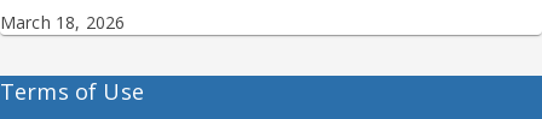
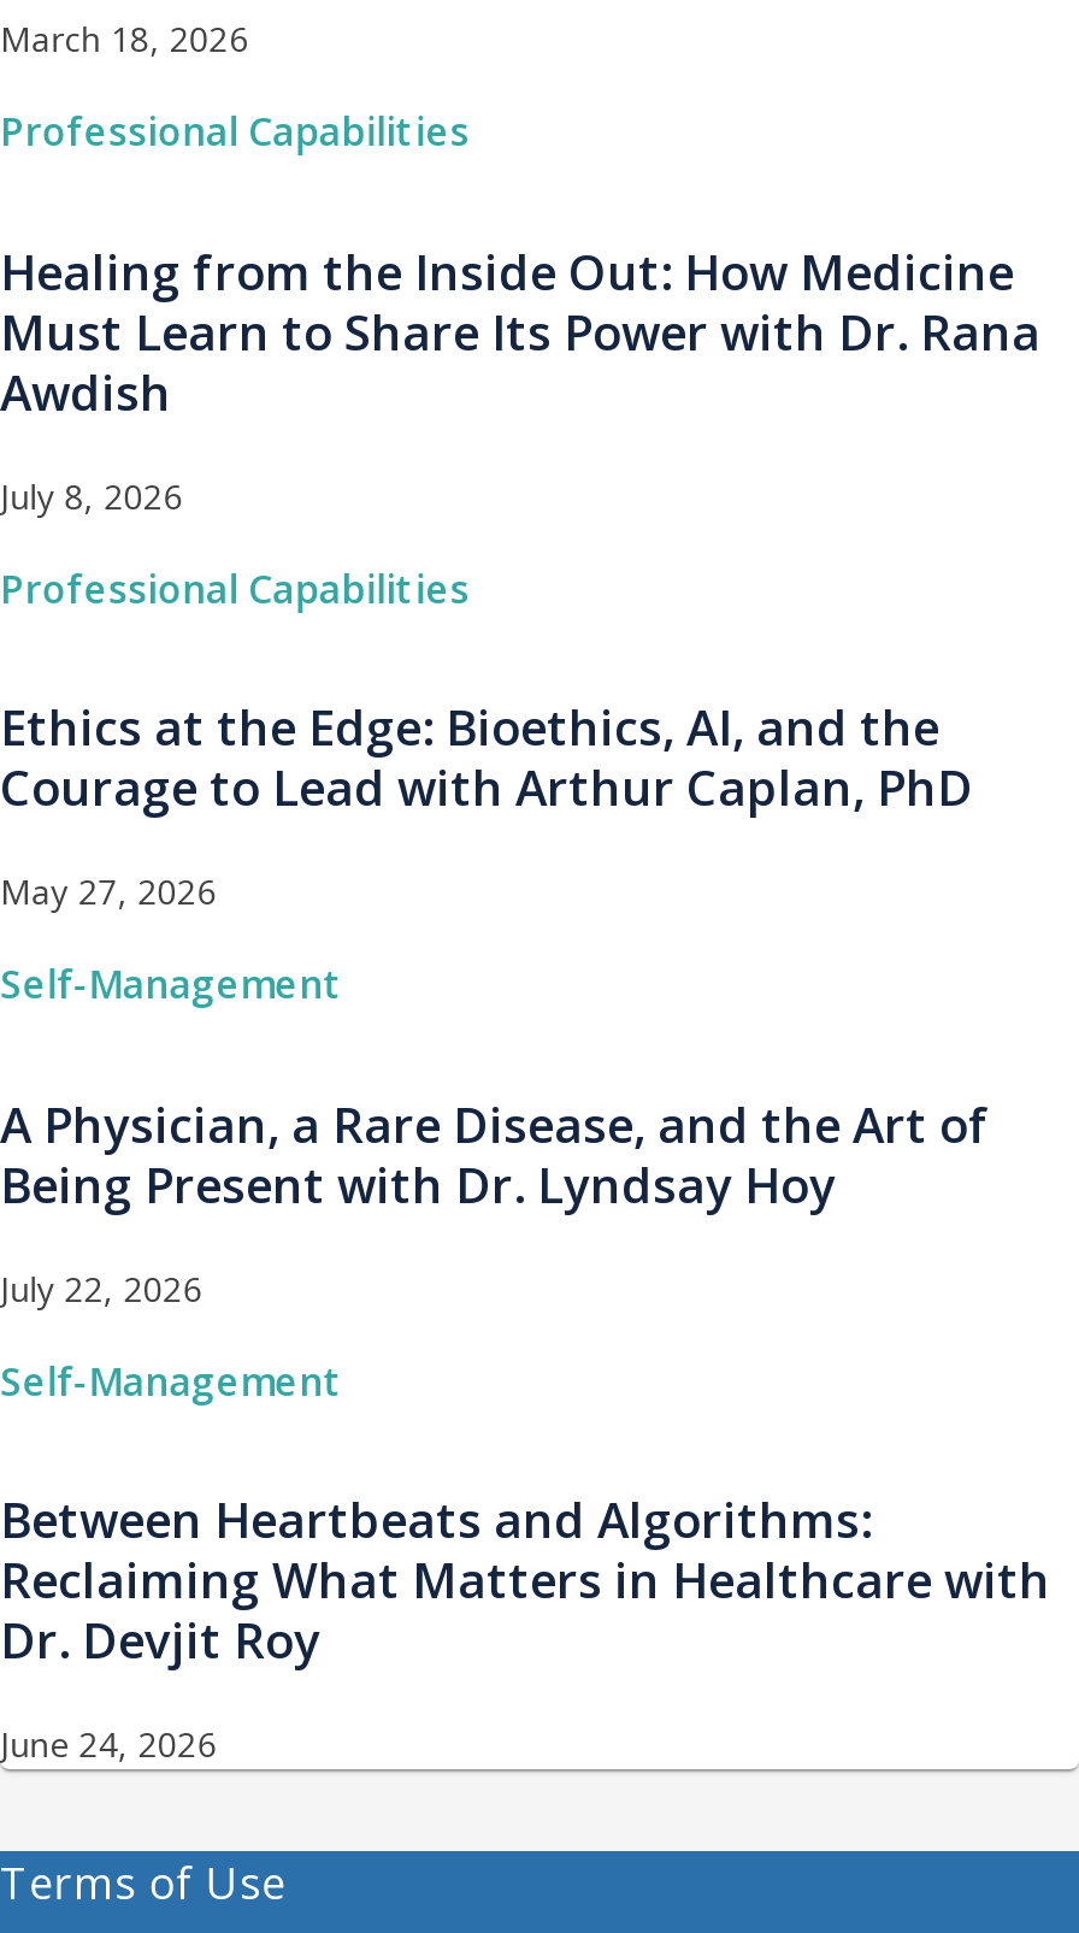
none -> [0,106,1050,1767] Professional Capabilities | Healing from the Inside Out: How Medicine | Must Learn to Share Its Power with Dr. Rana | Awdish | July 8, 2026 | Professional Capabilities | Ethics at the Edge: Bioethics, AI, and the | Courage to Lead with Arthur Caplan, PhD | May 27, 2026 | Self-Management | A Physician, a Rare Disease, and the Art of | Being Present with Dr. Lyndsay Hoy | July 22, 2026 | Self-Management | Between Heartbeats and Algorithms: | Reclaiming What Matters in Healthcare with | Dr. Devjit Roy | June 24, 2026

